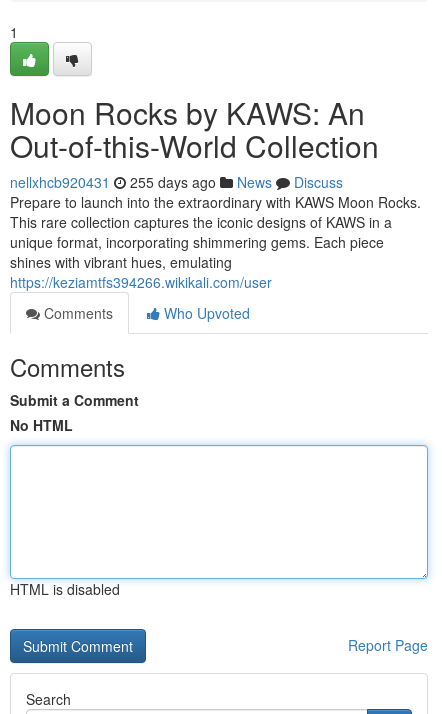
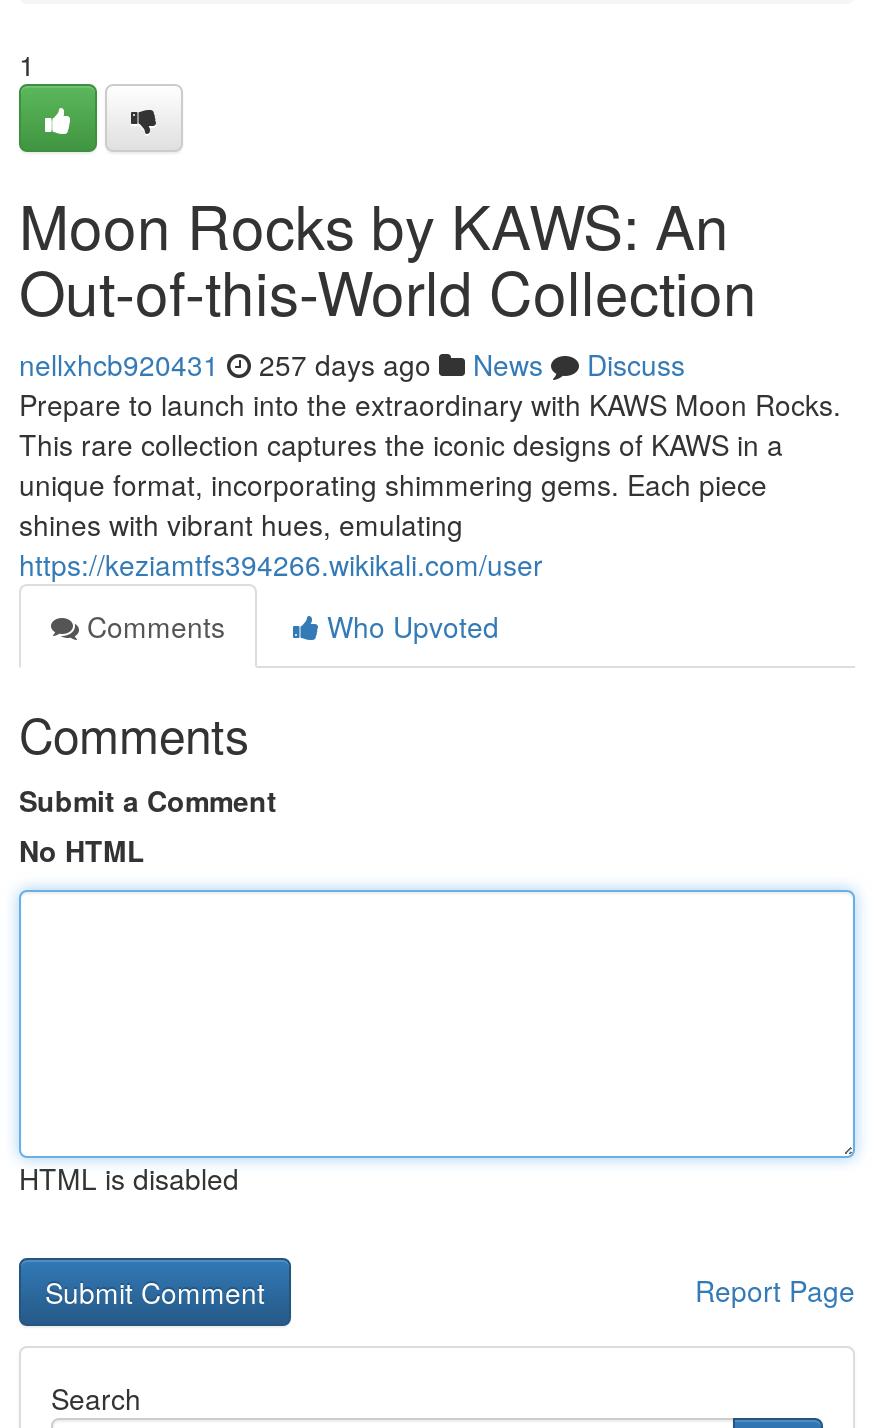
[10,172,343,192] nellxhcb920431 255 days ago News Discuss -> [19,344,685,384] nellxhcb920431 257 days ago News Discuss

